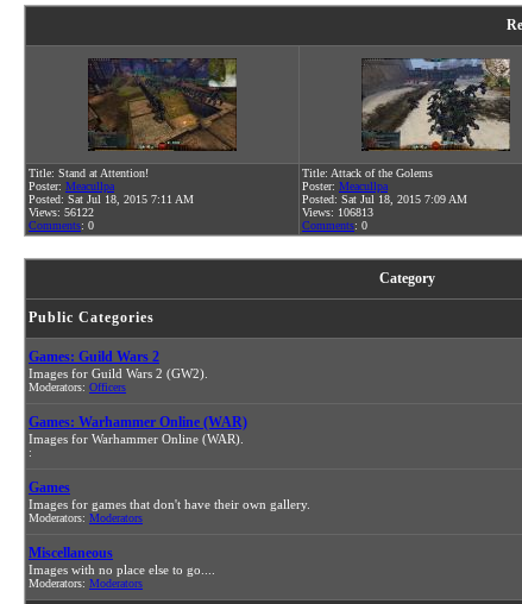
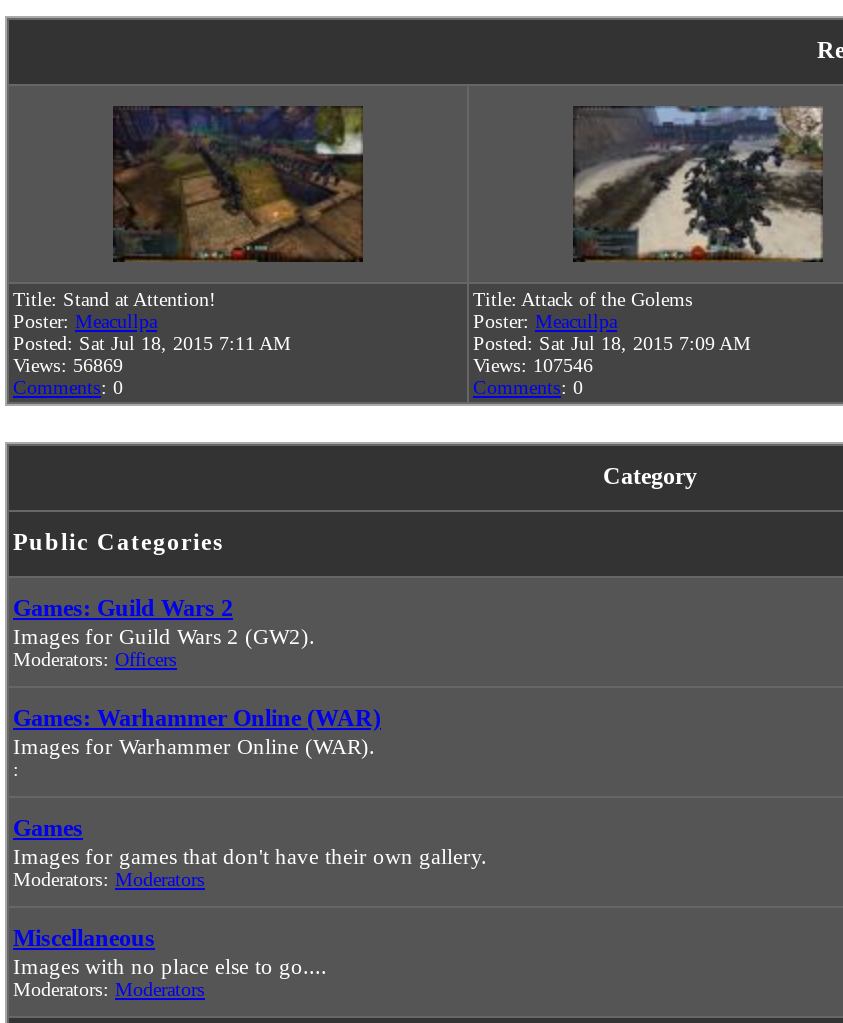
[29,206,94,219] Views: 56122 -> [13,355,123,377] Views: 56869
[302,206,373,219] Views: 106813 -> [473,355,593,377] Views: 107546

